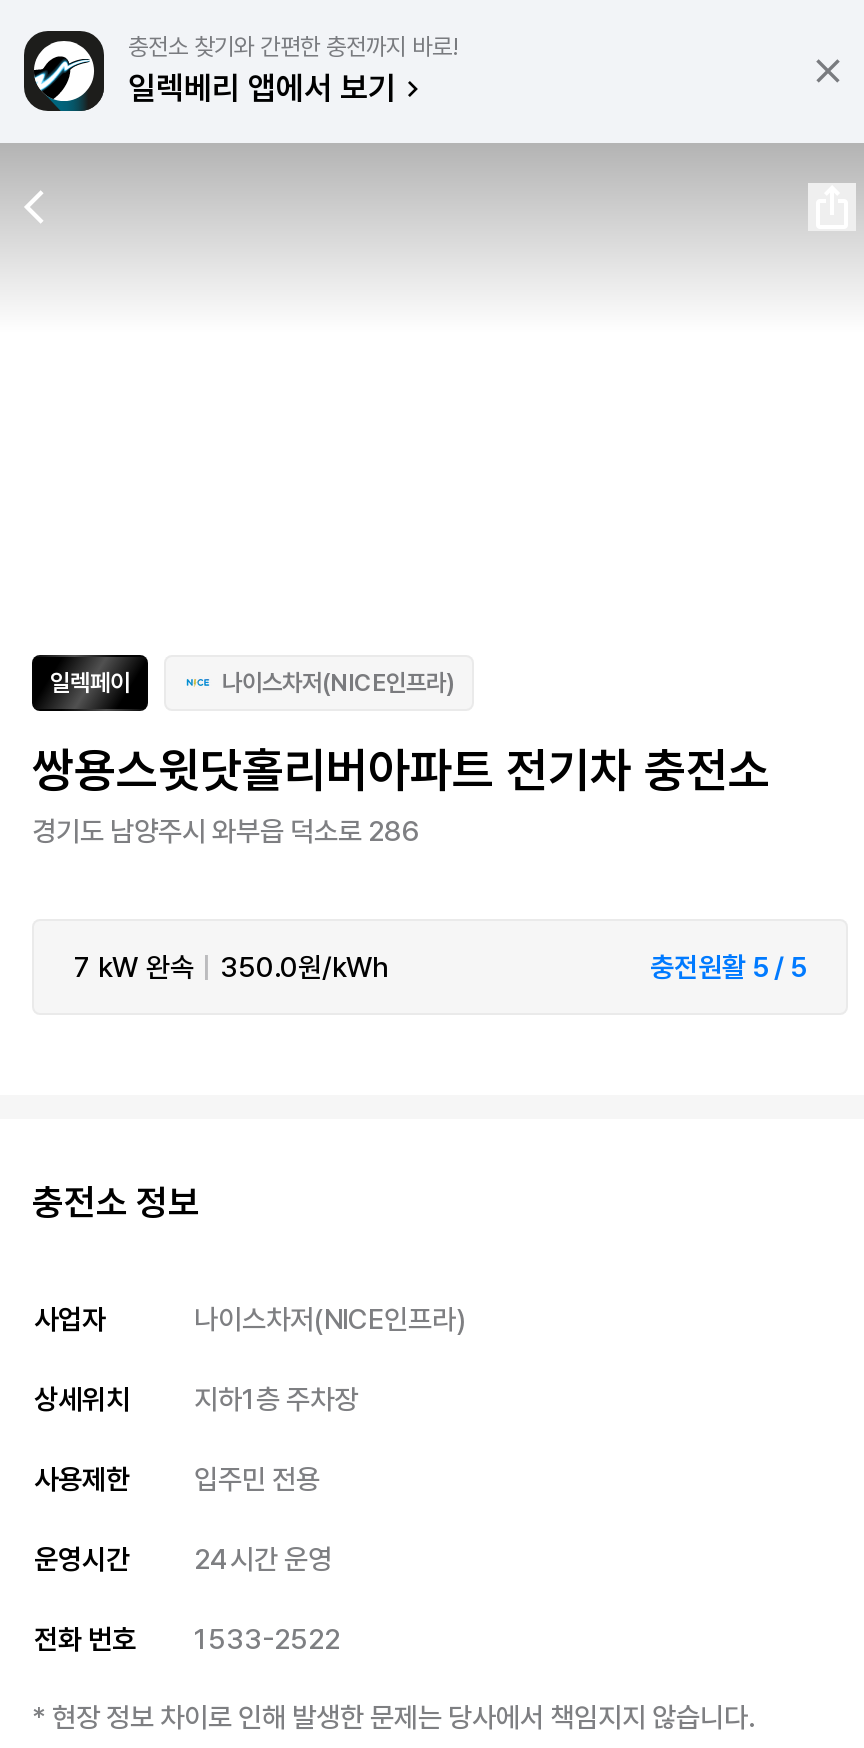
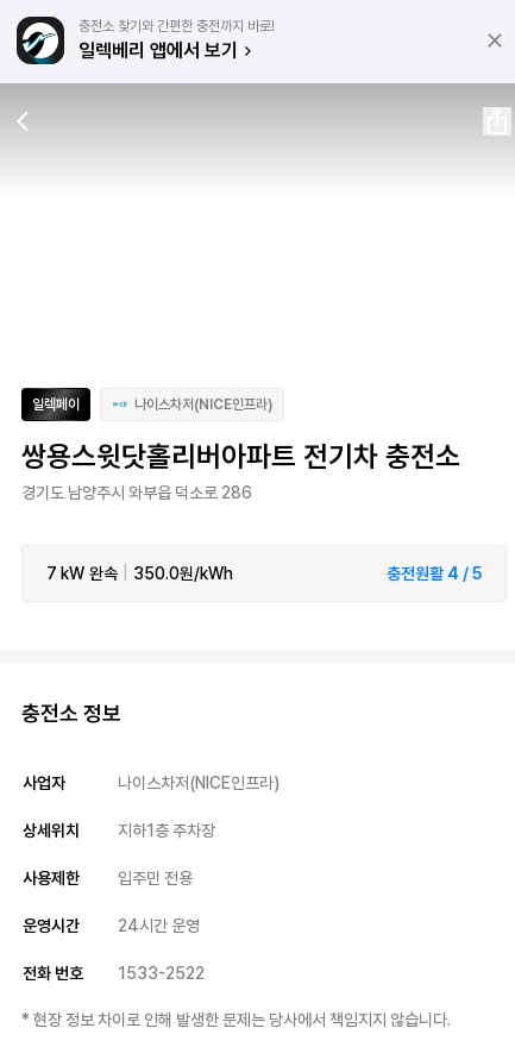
[650,951,806,983] 충전원활 5 / 5 -> [387,564,482,583] 충전원활 4 / 5

